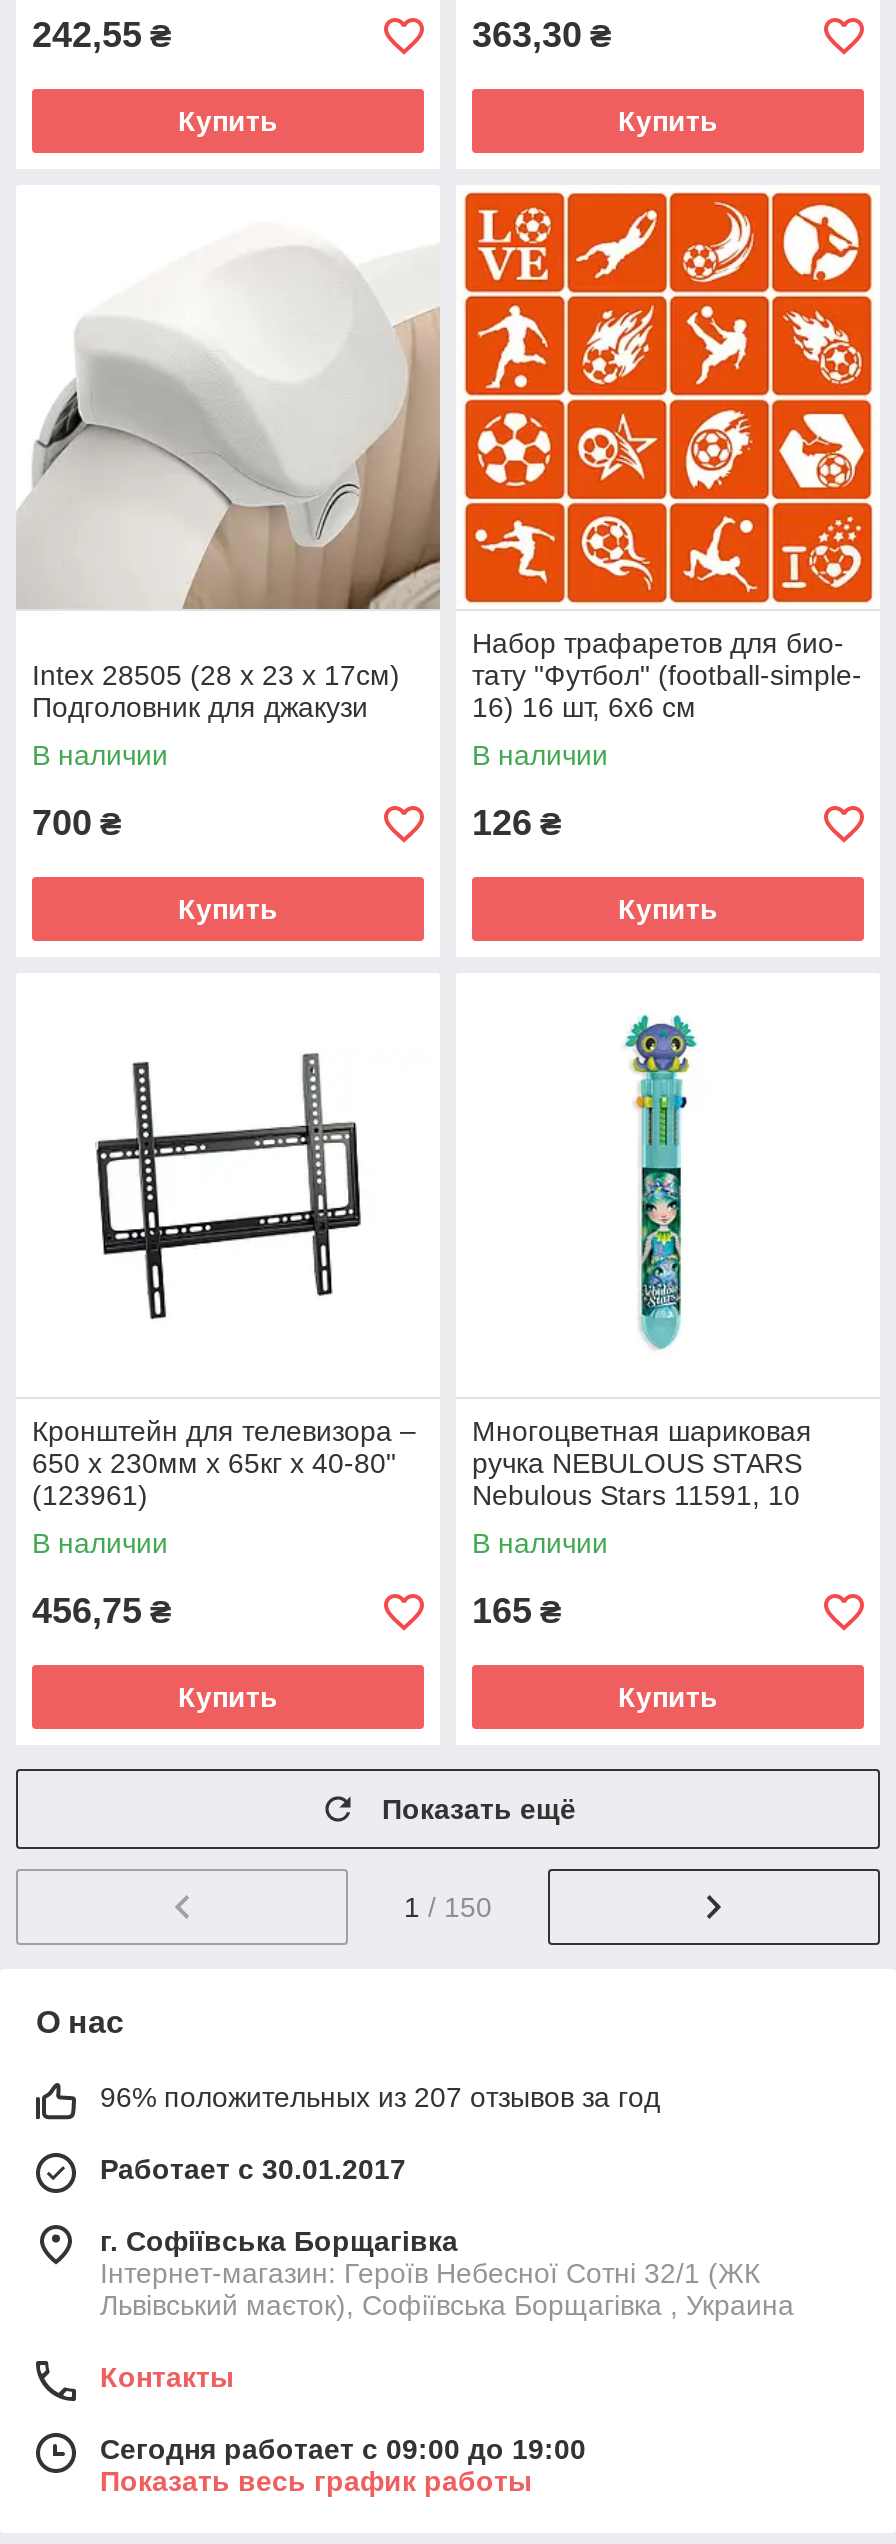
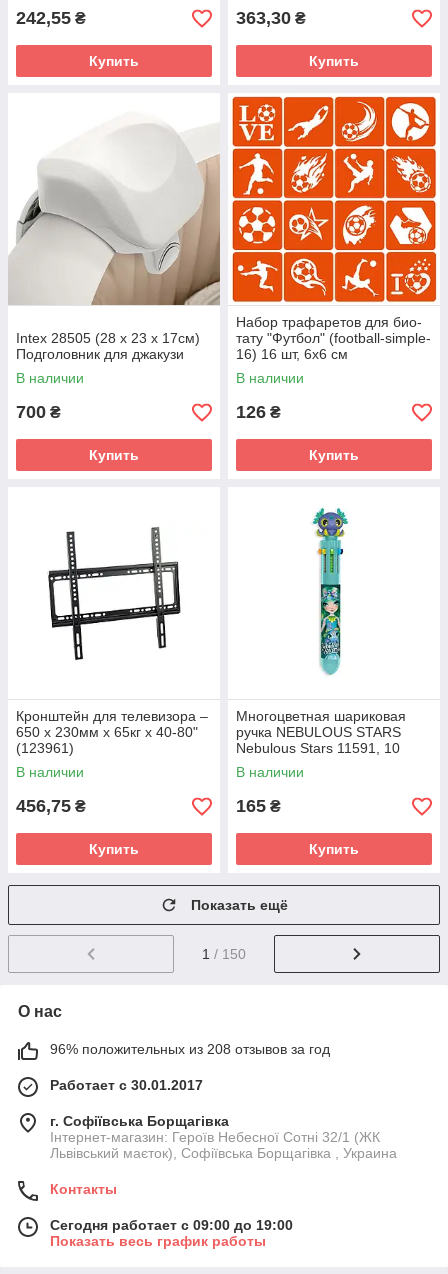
[100,2082,660,2114] 96% положительных из 207 отзывов за год -> [50,1041,330,1057] 96% положительных из 208 отзывов за год

